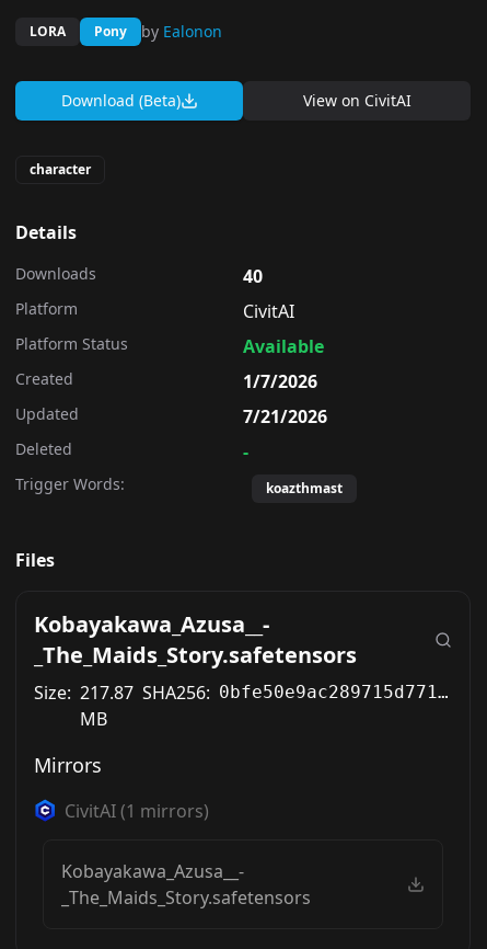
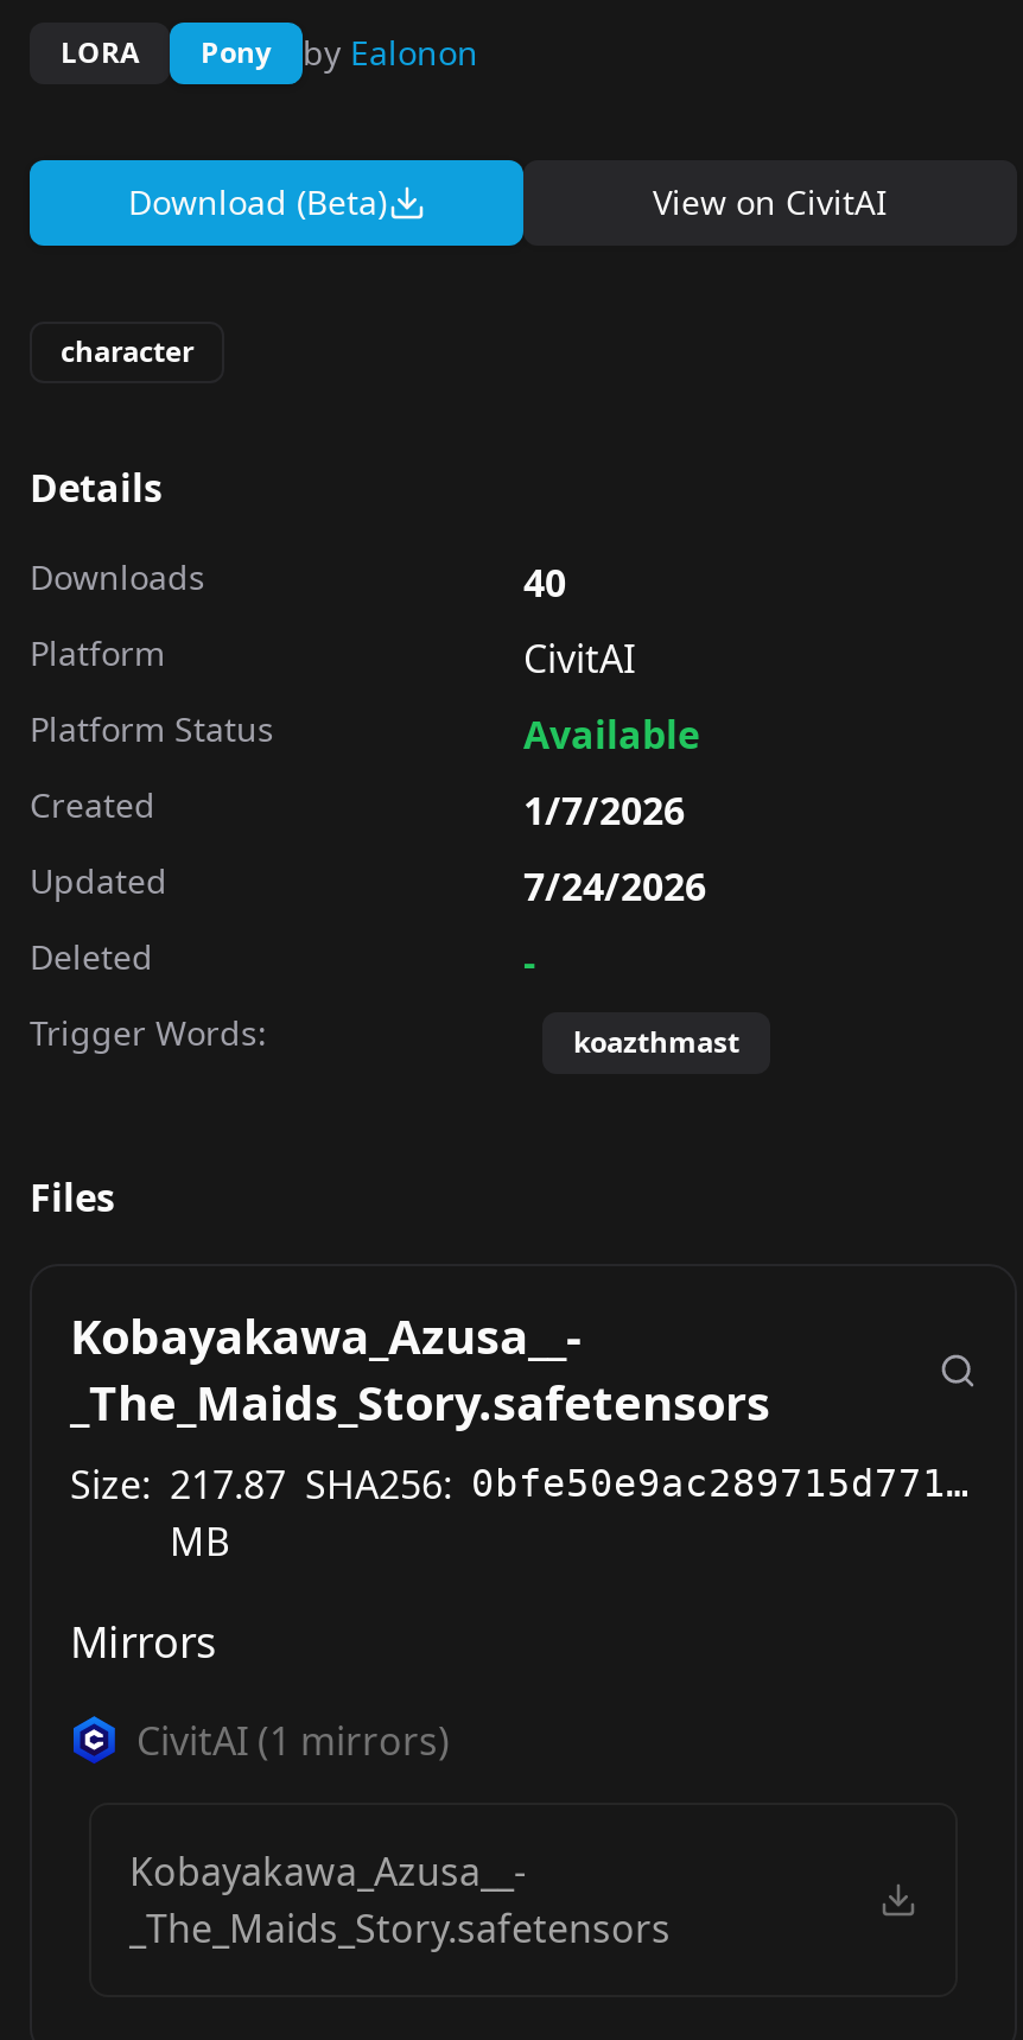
[243,404,327,428] 7/21/2026 -> [523,860,706,913] 7/24/2026

